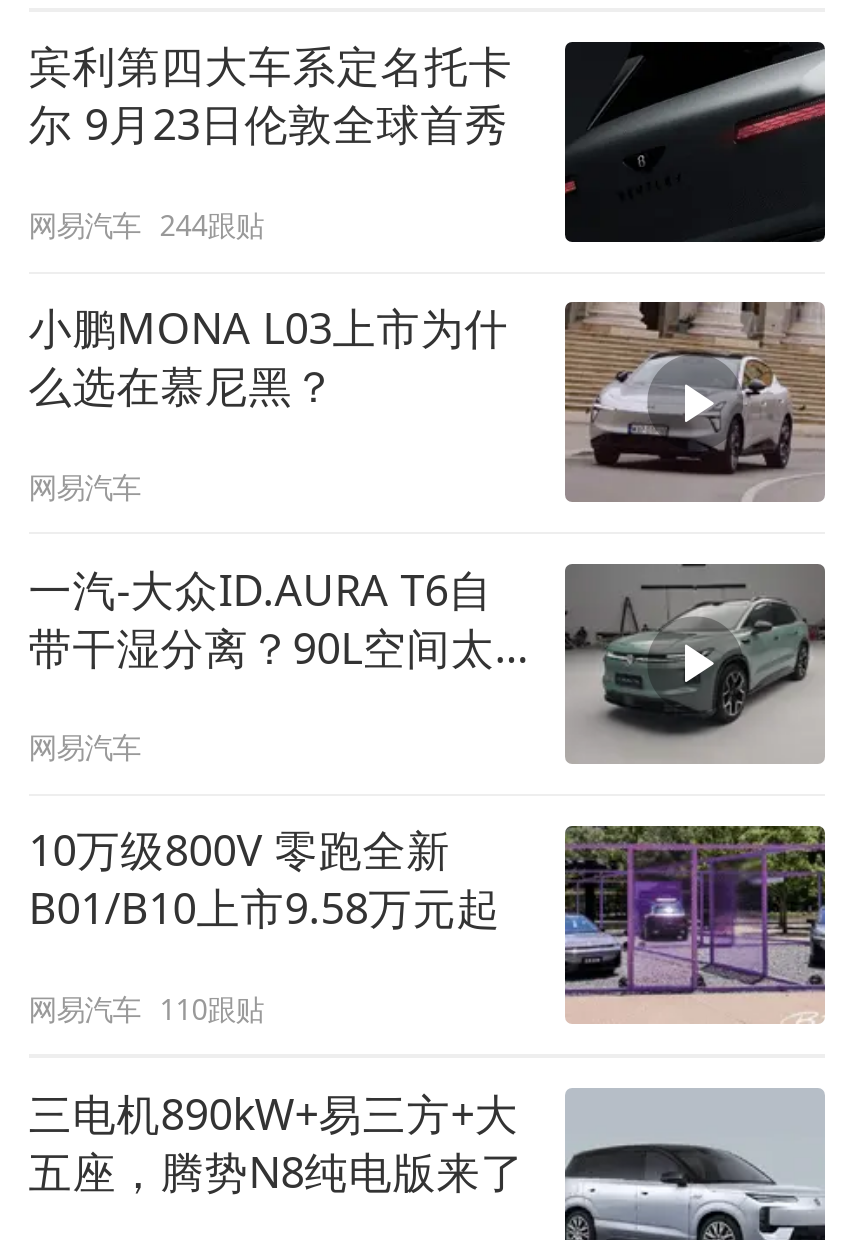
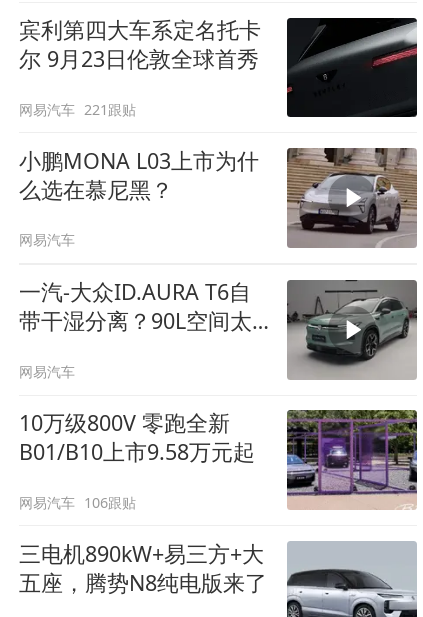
[28,205,264,243] 网易汽车 244跟贴 -> [19,100,136,119] 网易汽车 221跟贴
[28,989,264,1027] 网易汽车 110跟贴 -> [19,493,136,512] 网易汽车 106跟贴

